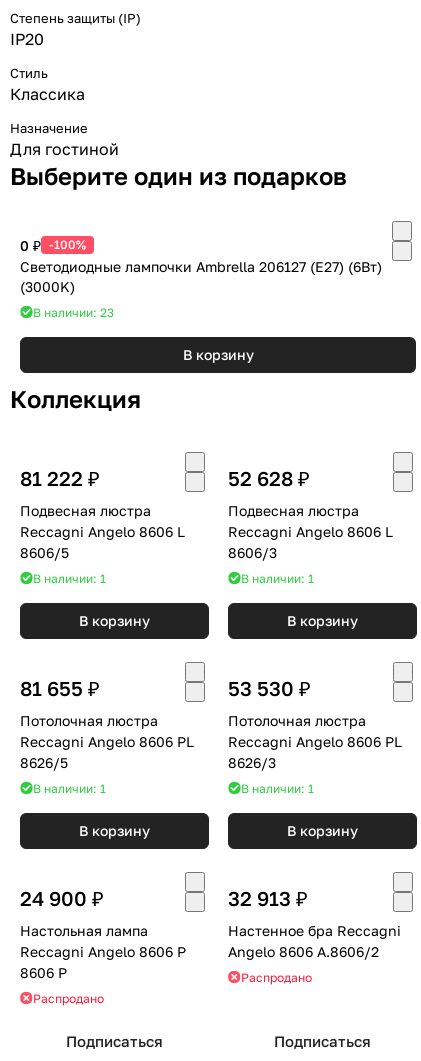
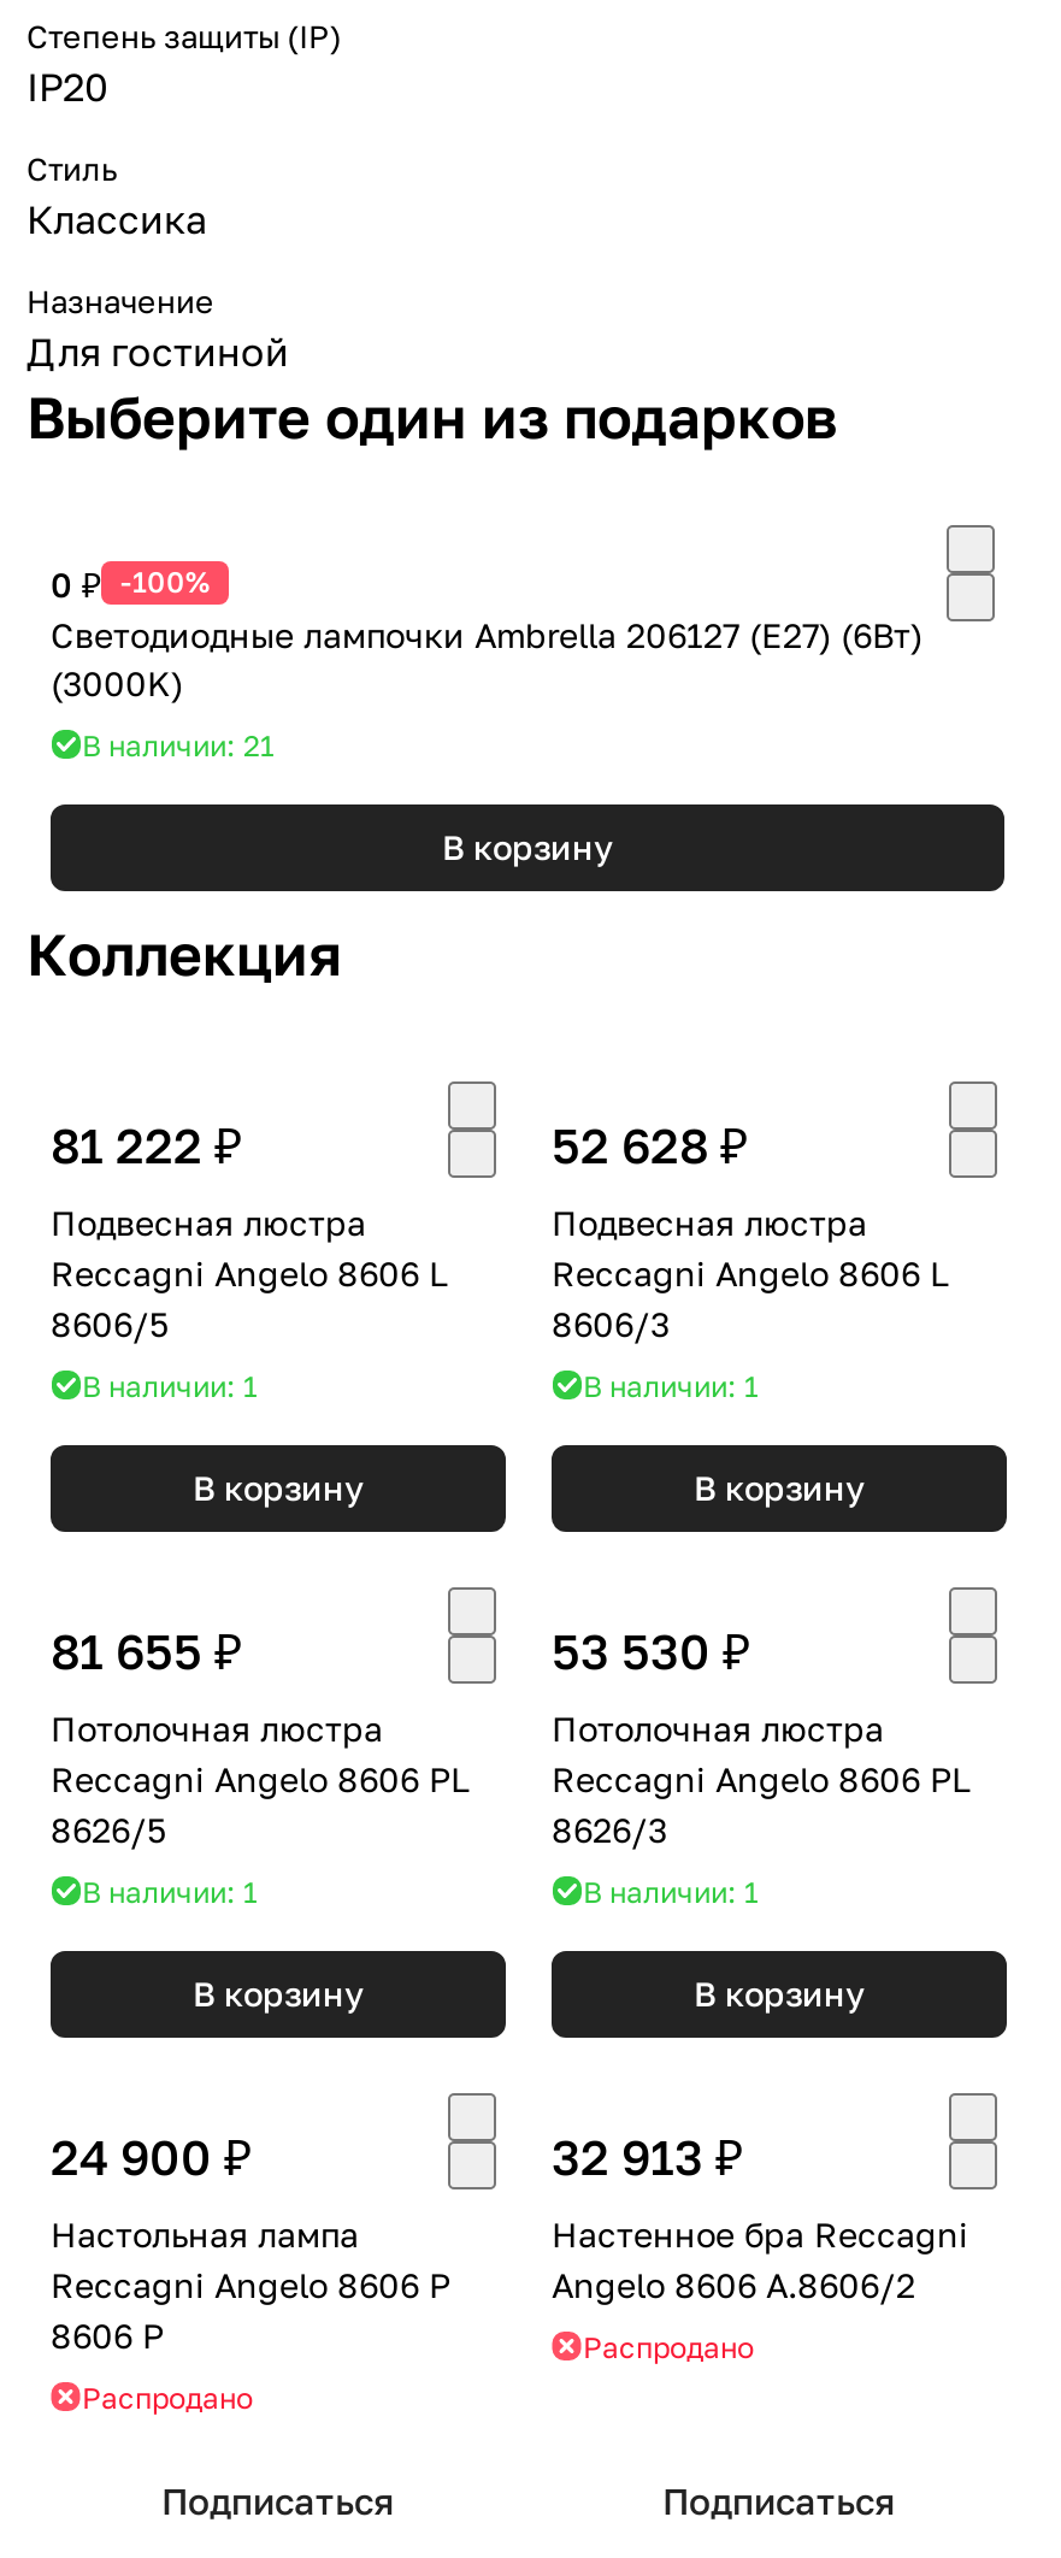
[33,305,114,320] В наличии: 23 -> [82,727,275,763] В наличии: 21

